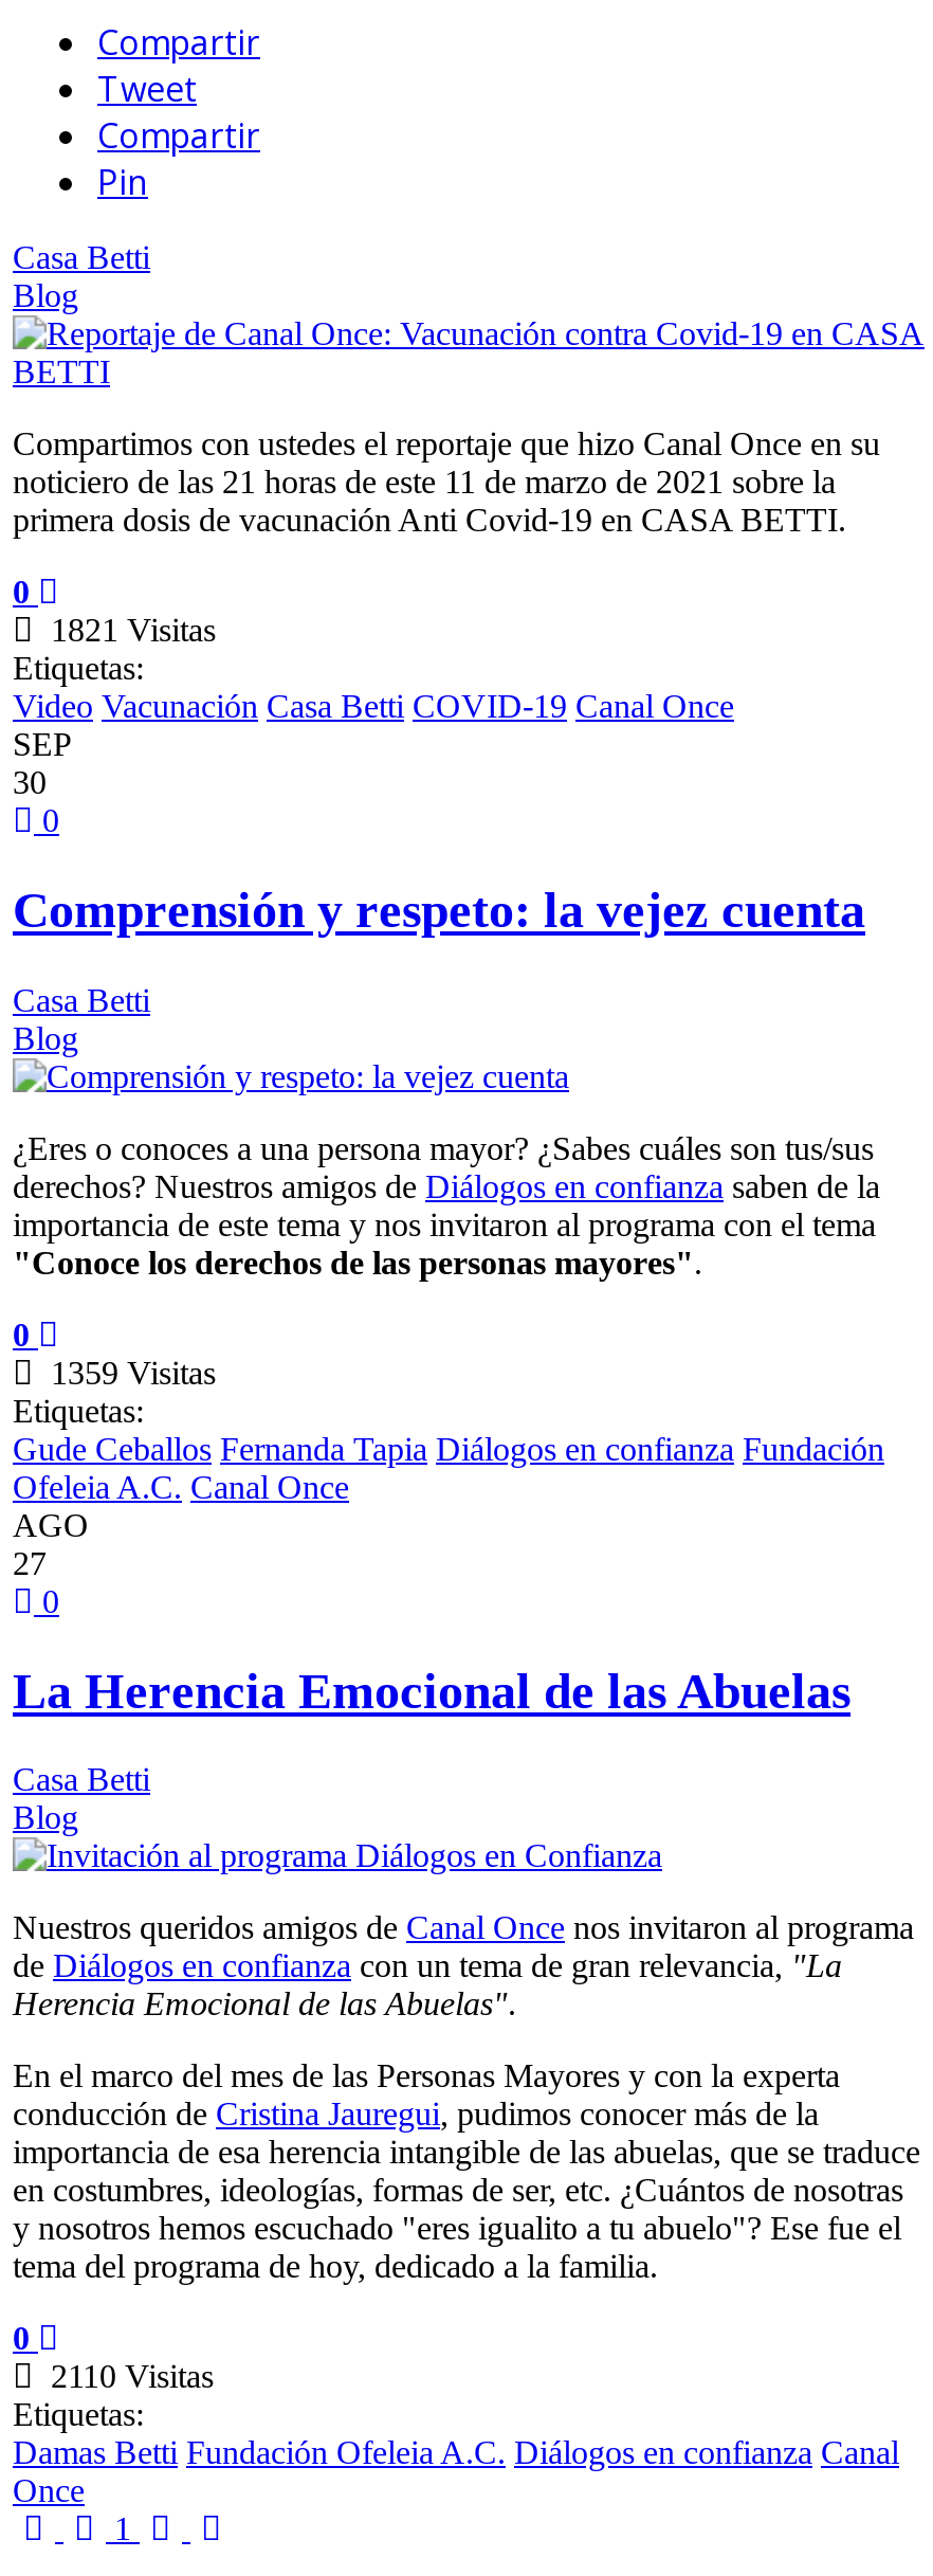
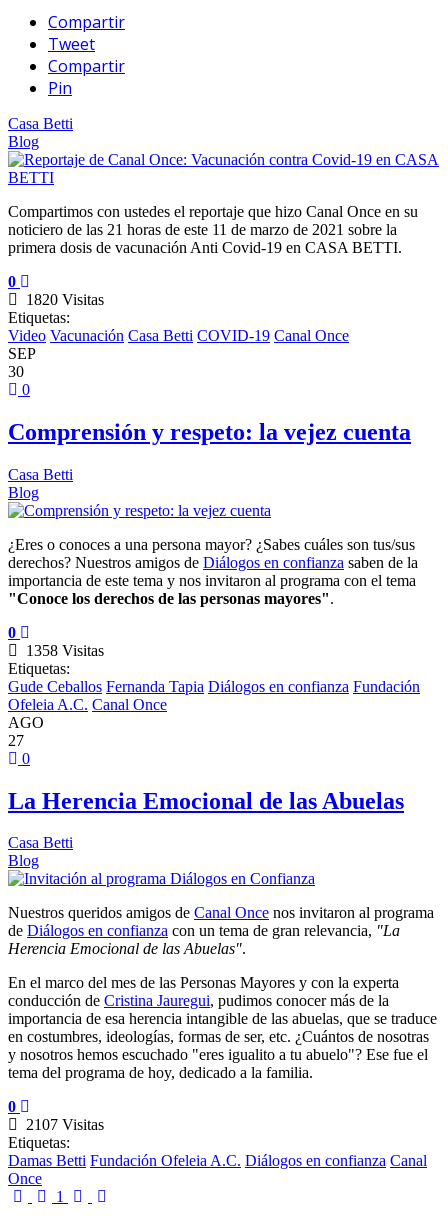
[34,611,216,647] 1821 Visitas -> [18,291,104,308] 1820 Visitas
[34,1354,216,1390] 1359 Visitas -> [18,642,104,659] 1358 Visitas
[34,2359,214,2395] 2110 Visitas -> [18,1116,104,1133] 2107 Visitas

